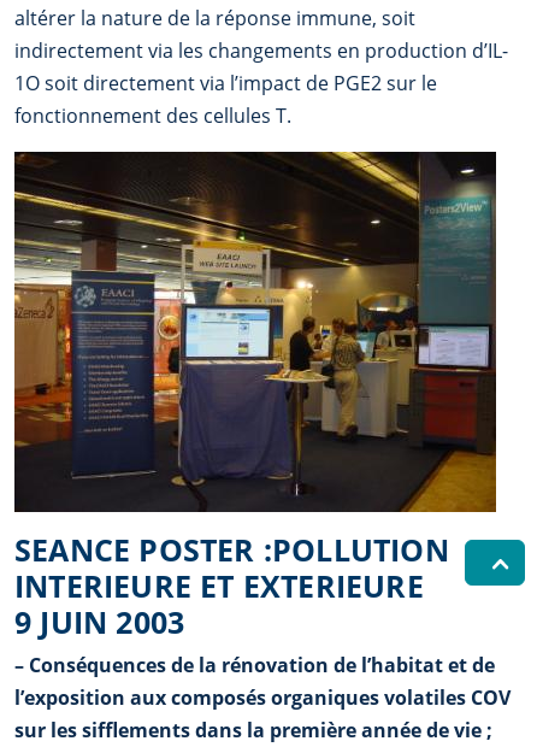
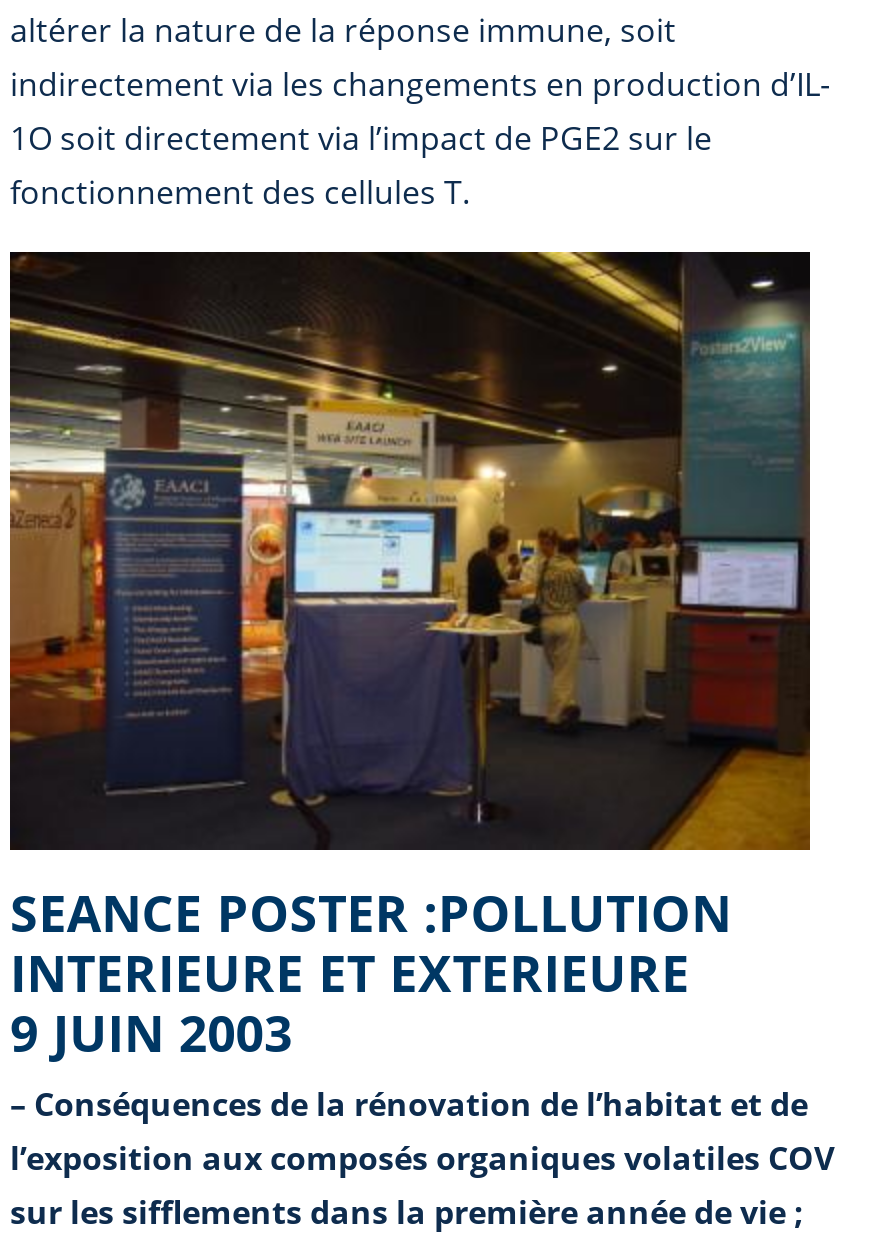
[464,539,526,587] [image] -> none

